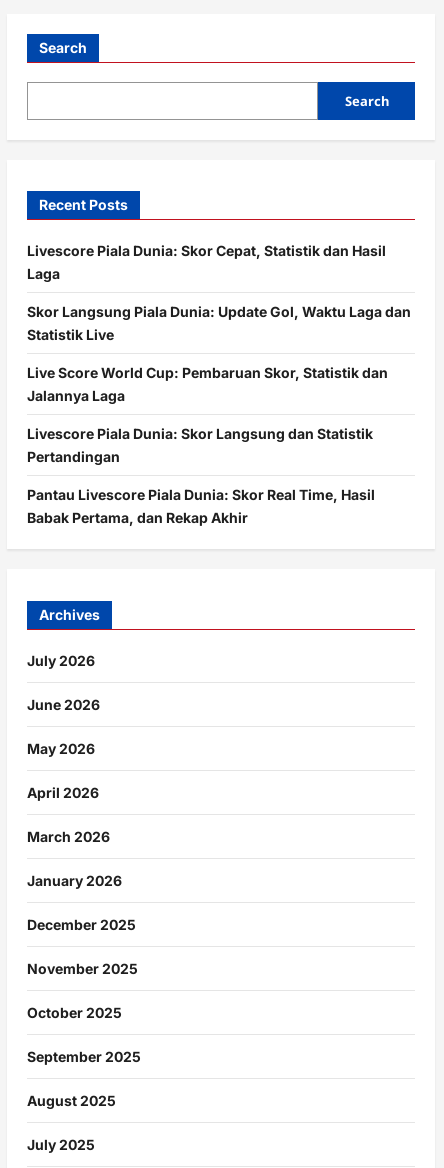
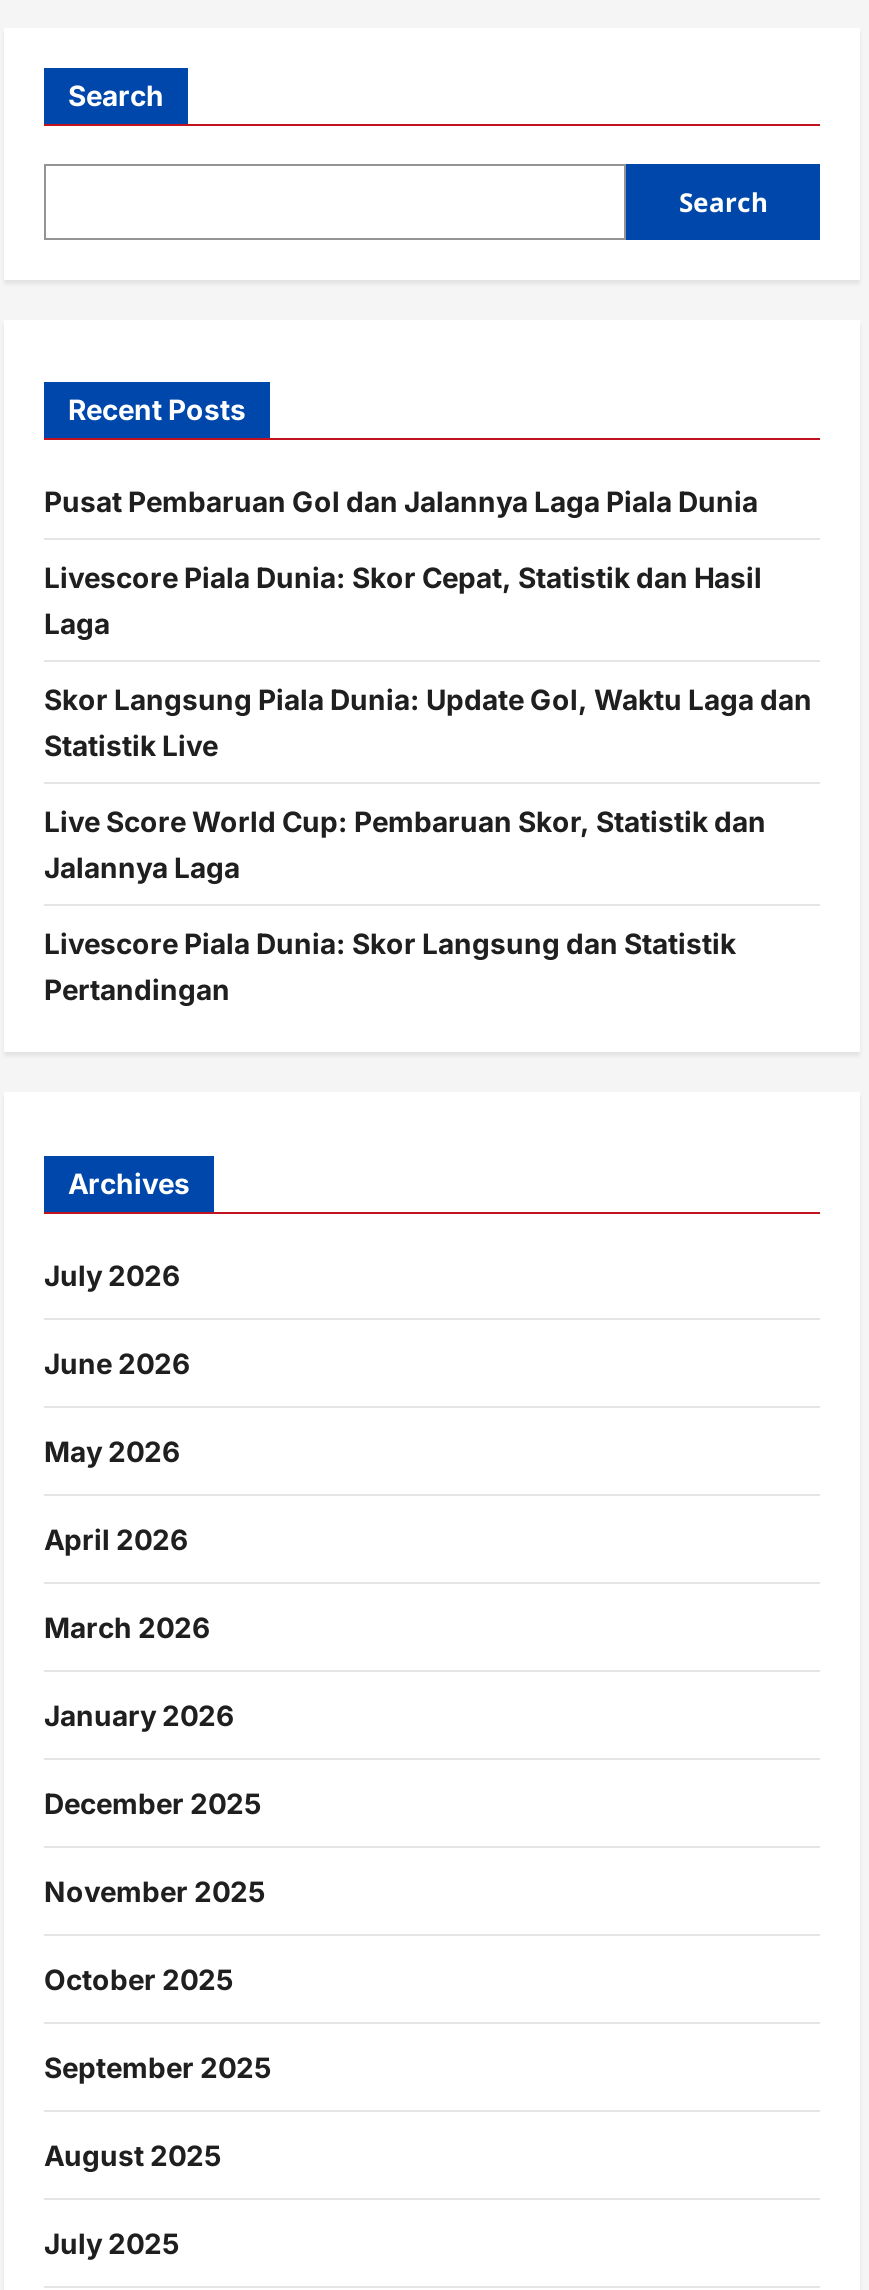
none -> [44,484,758,518] Pusat Pembaruan Gol dan Jalannya Laga Piala Dunia
moved [27,242,411,465] -> [44,560,812,1006]: Livescore Piala Dunia: Skor Cepat, Statistik dan Hasil | Laga | Skor Langsung Piala Dunia: Update Gol, Waktu Laga dan | Statistik Live | Live Score World Cup: Pembaruan Skor, Statistik dan | Jalannya Laga | Livescore Piala Dunia: Skor Langsung dan Statistik | Pertandingan
[27,486,375,526] Pantau Livescore Piala Dunia: Skor Real Time, Hasil | Babak Pertama, dan Rekap Akhir -> none

